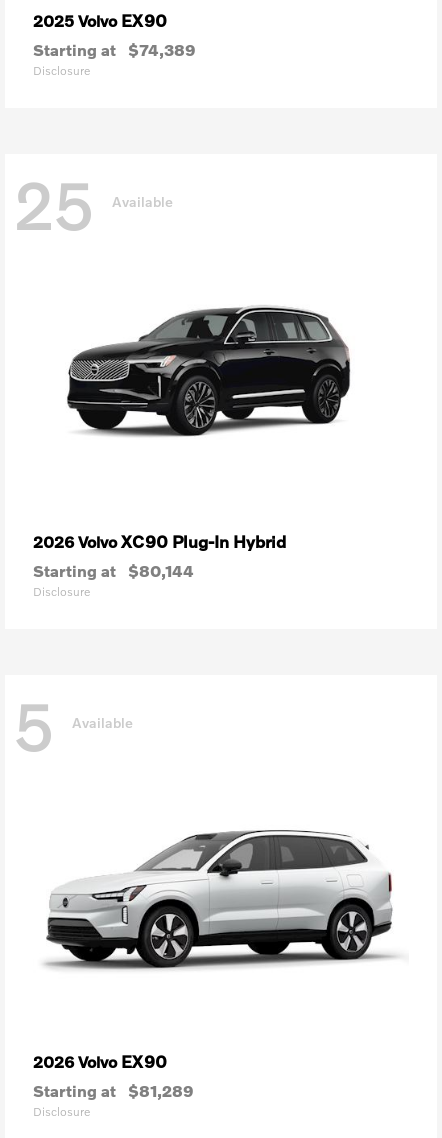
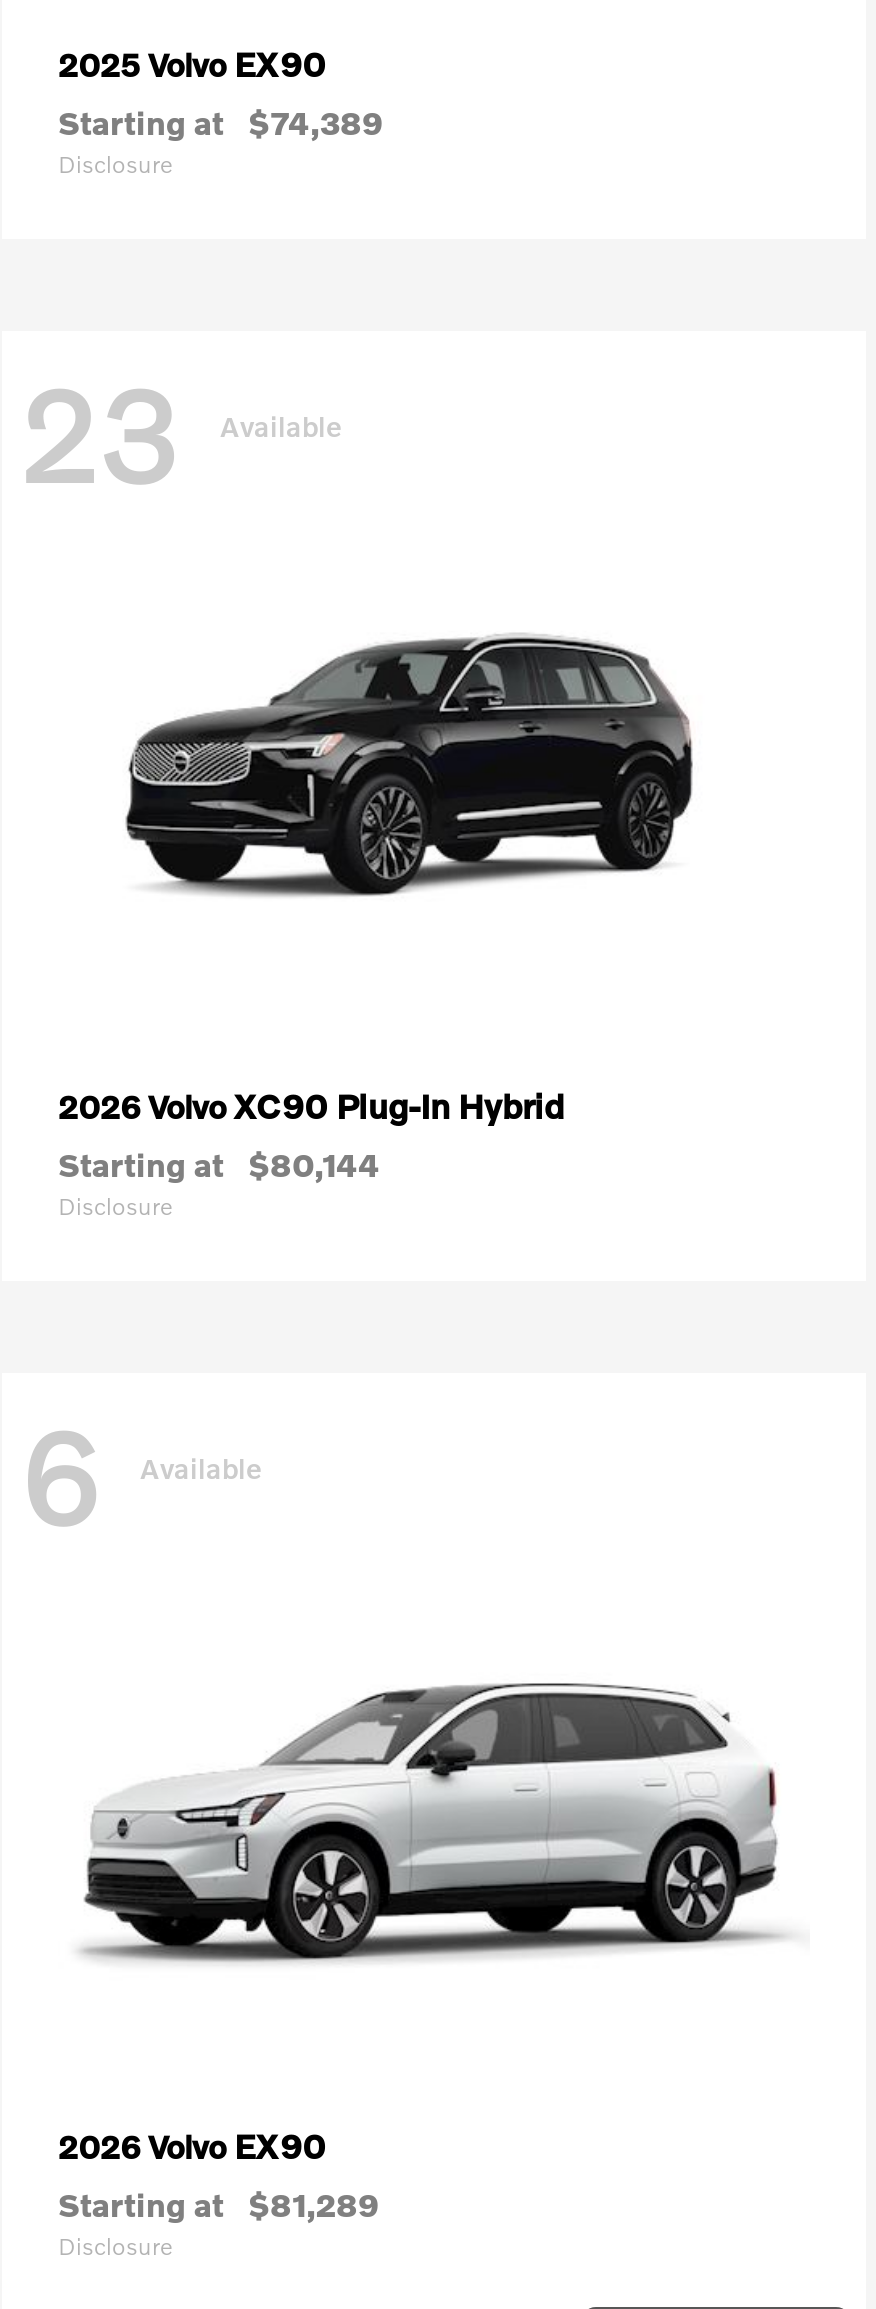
[13,167,173,244] 25 Available -> [18,358,342,512] 23 Available
[13,688,133,765] 5 Available -> [18,1399,262,1553] 6 Available

